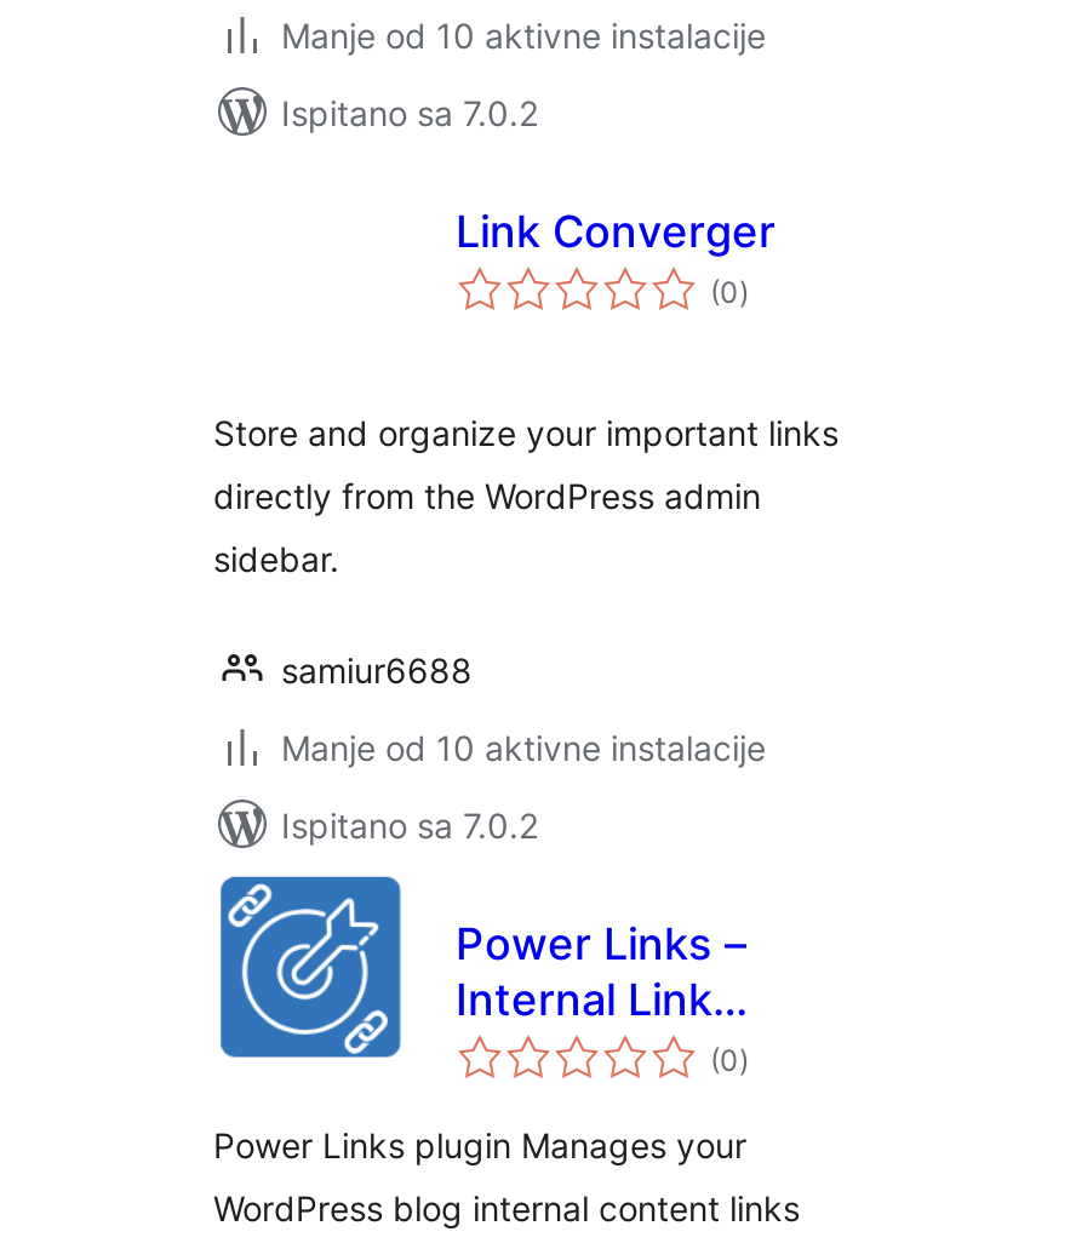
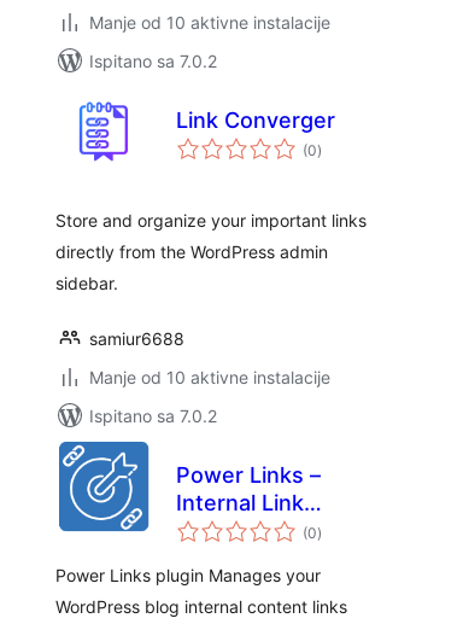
none -> [78,100,129,162] [image]

